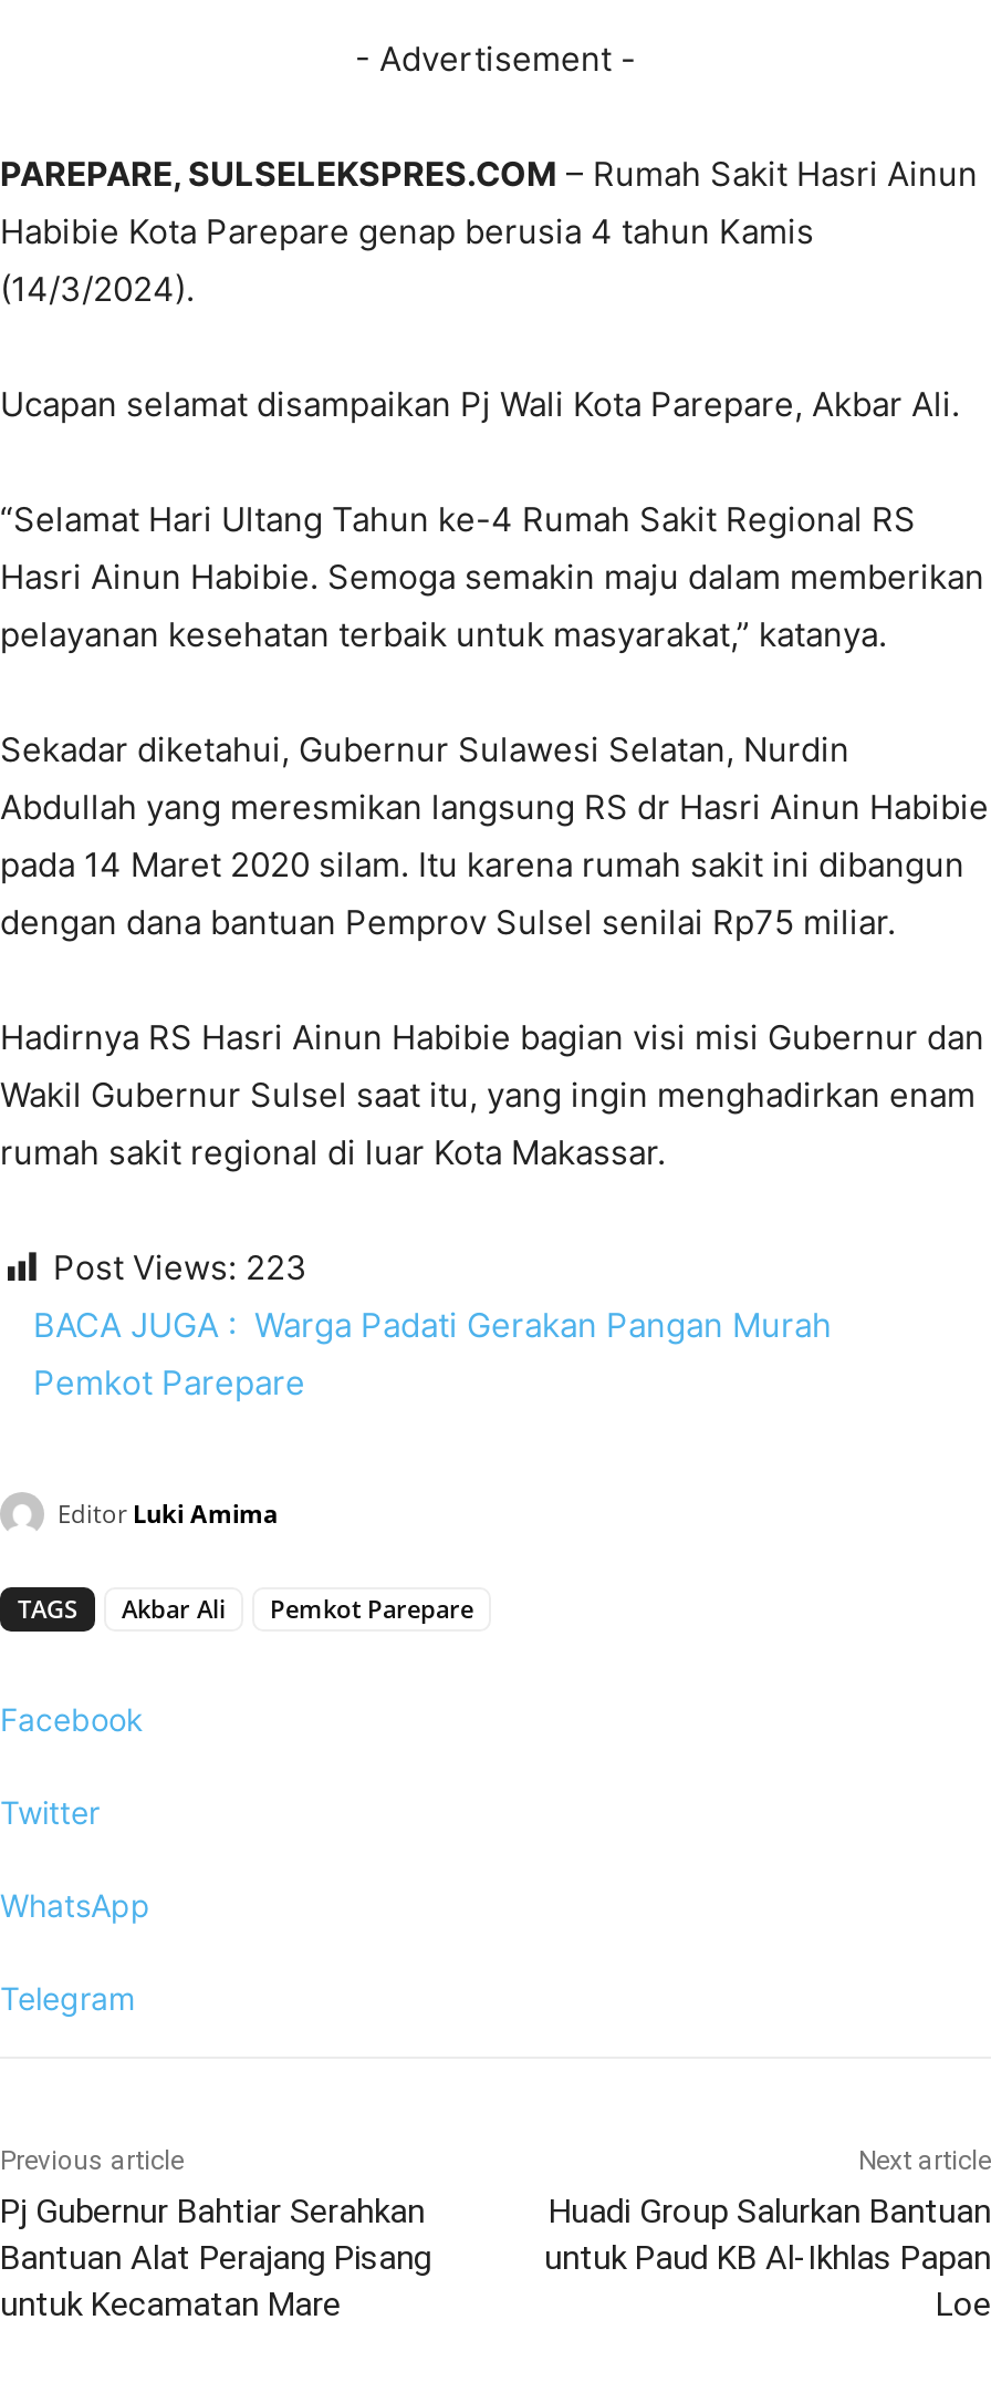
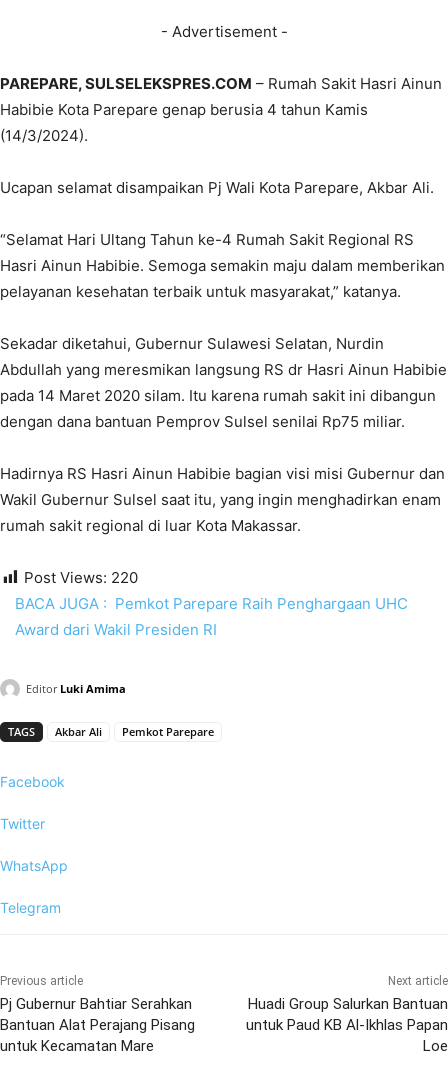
[33,1246,832,1404] Post Views: 223 | BACA JUGA : Warga Padati Gerakan Pangan Murah | Pemkot Parepare -> [15,568,408,639] Post Views: 220 | BACA JUGA : Pemkot Parepare Raih Penghargaan UHC | Award dari Wakil Presiden RI

